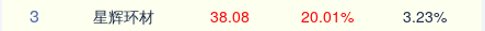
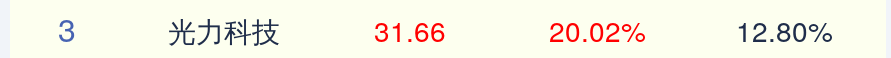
[93,5,446,27] 星辉环材 | 38.08 | 20.01% | 3.23% -> [168,10,832,50] 光力科技 | 31.66 | 20.02% | 12.80%

